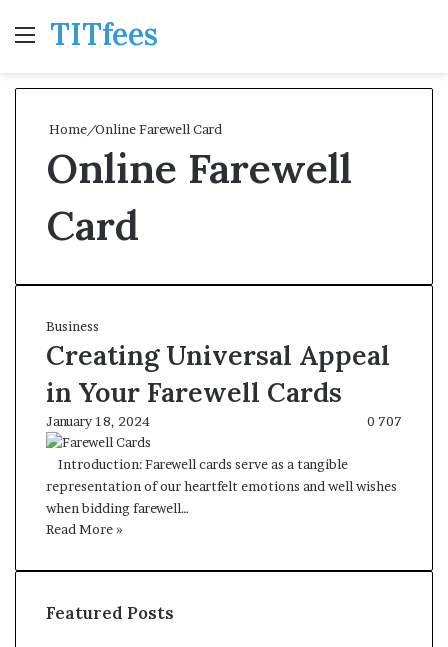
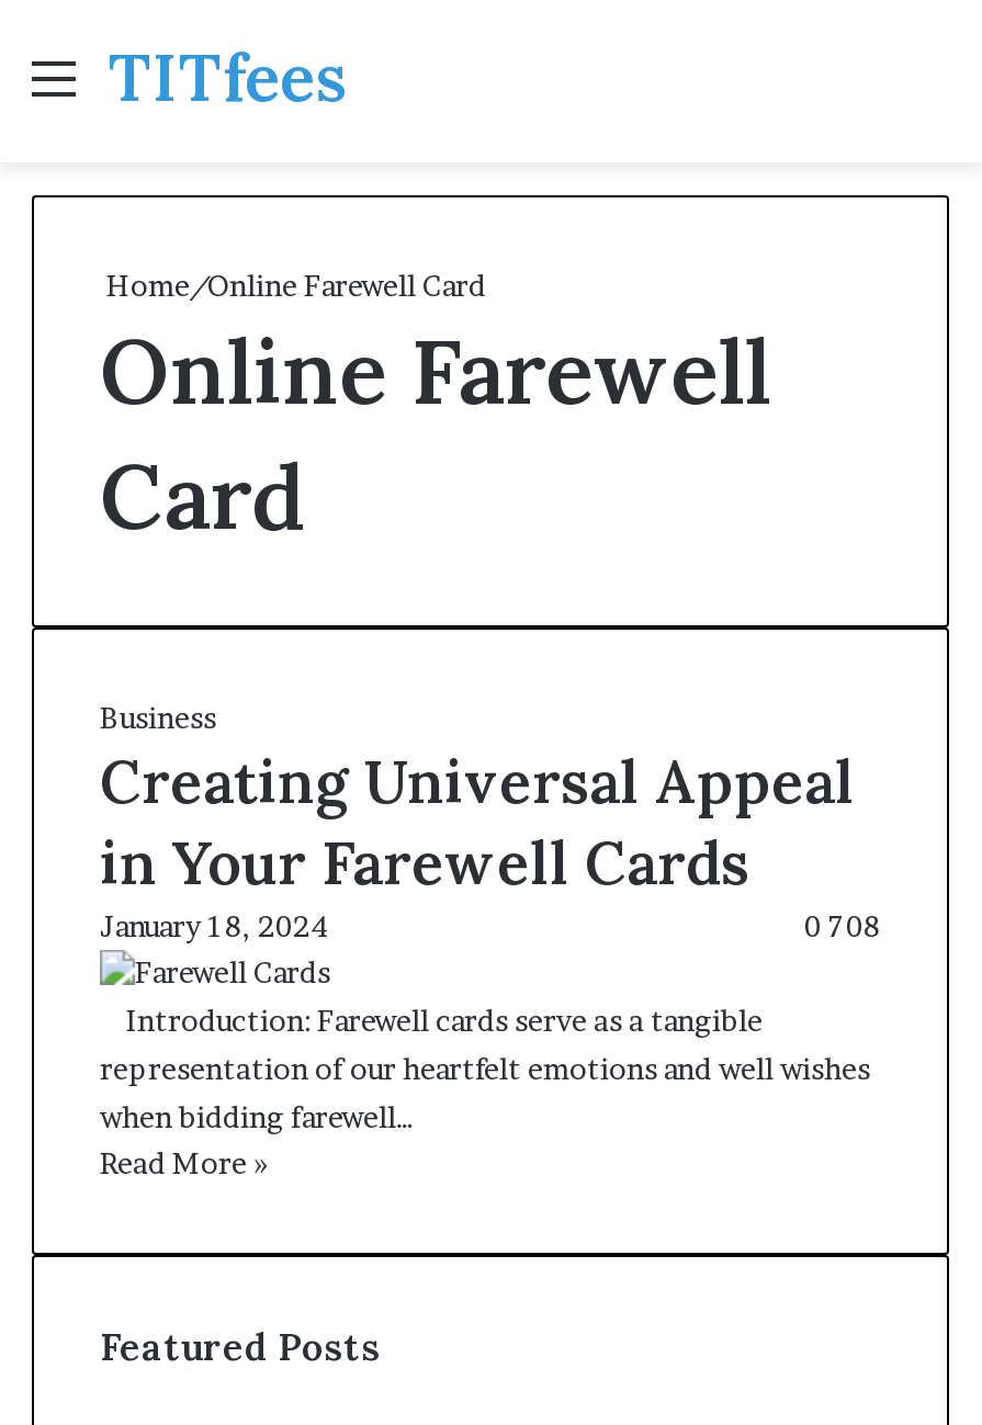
[367,413,402,429] 0 707 -> [804,908,881,943] 0 708

